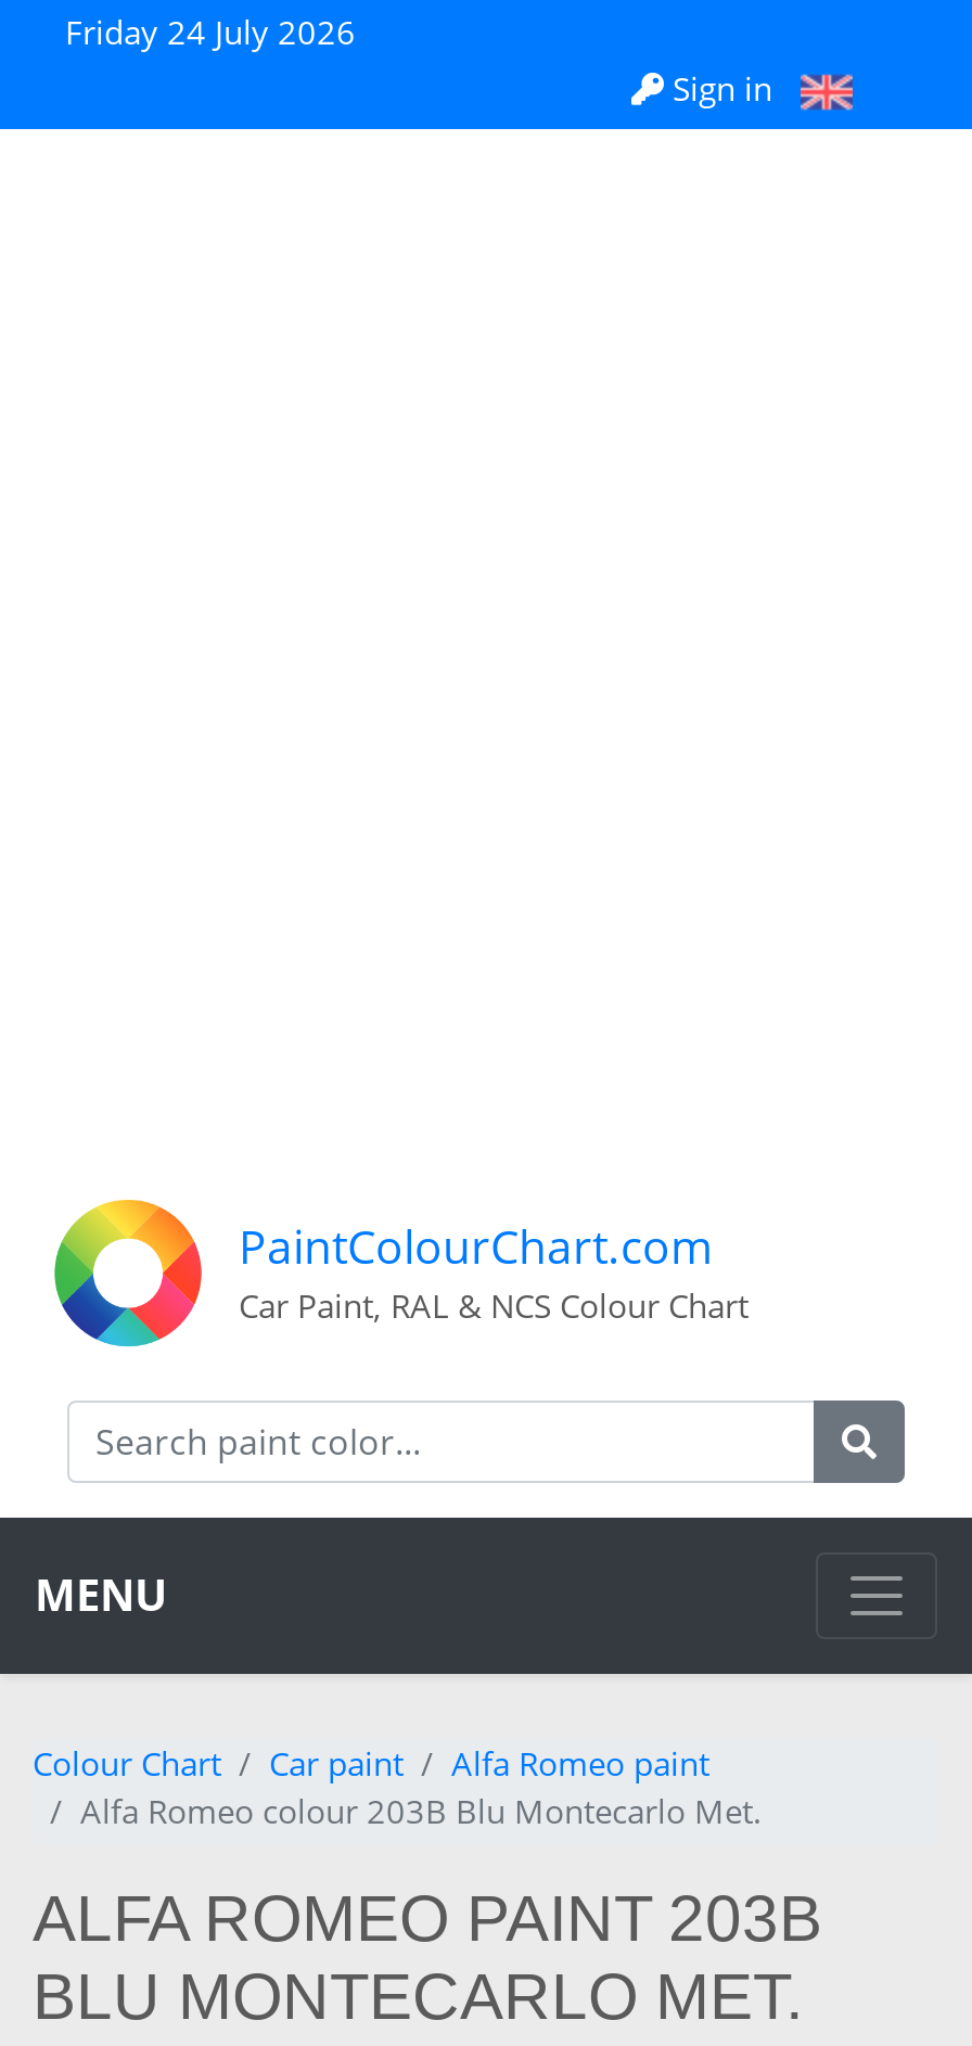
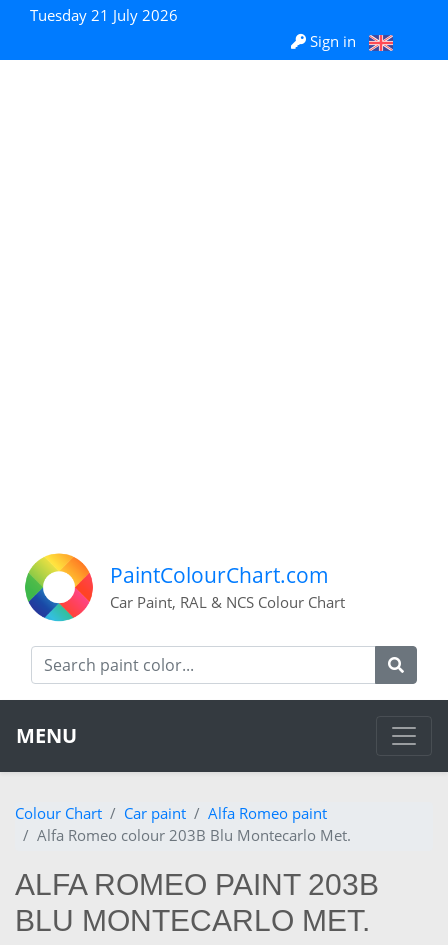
[65,10,356,53] Friday 24 July 2026 -> [30,5,178,25] Tuesday 21 July 2026

